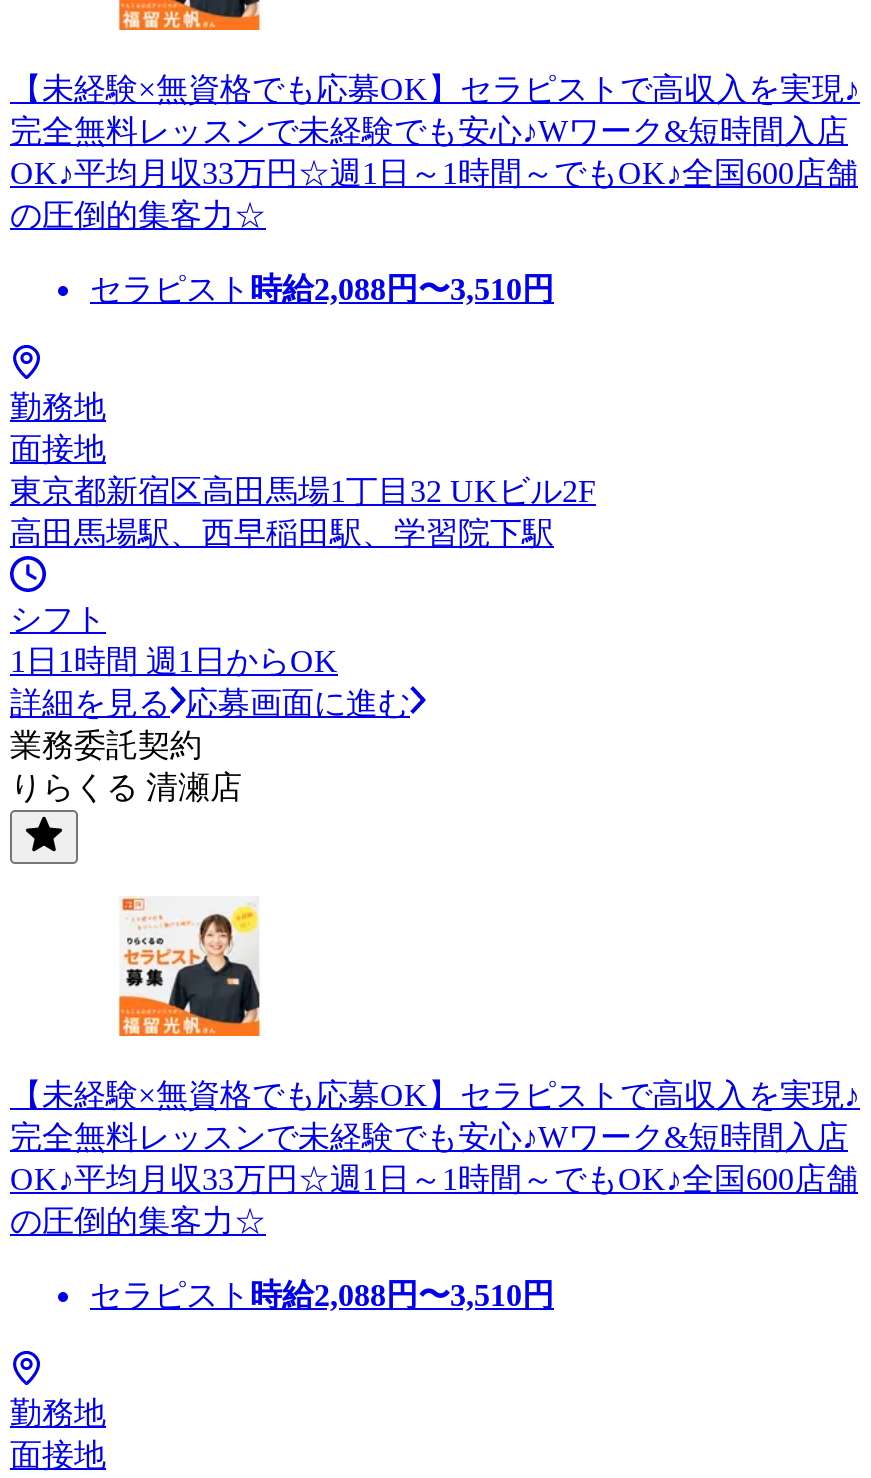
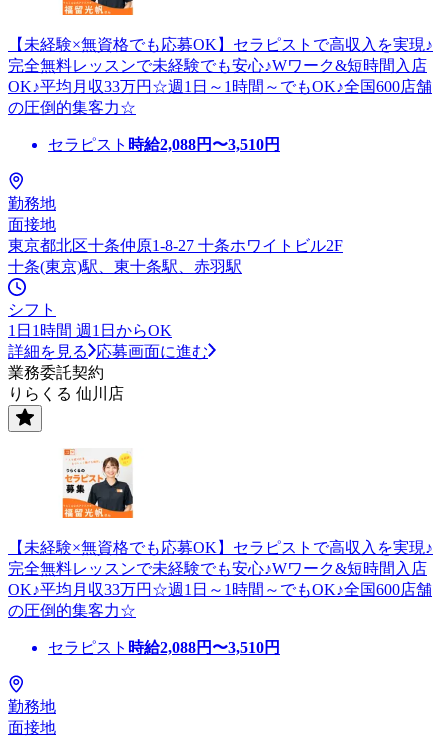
[10,474,596,550] 東京都新宿区高田馬場1丁目32 UKビル2F | 高田馬場駅、西早稲田駅、学習院下駅 -> [8,237,343,275] 東京都北区十条仲原1-8-27 十条ホワイトビル2F | 十条(東京)駅、東十条駅、赤羽駅
[10,770,242,804] りらくる 清瀬店 -> [8,385,124,402] りらくる 仙川店

